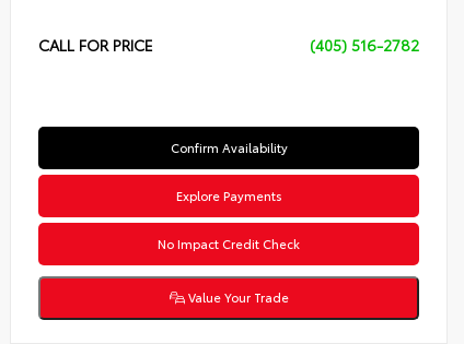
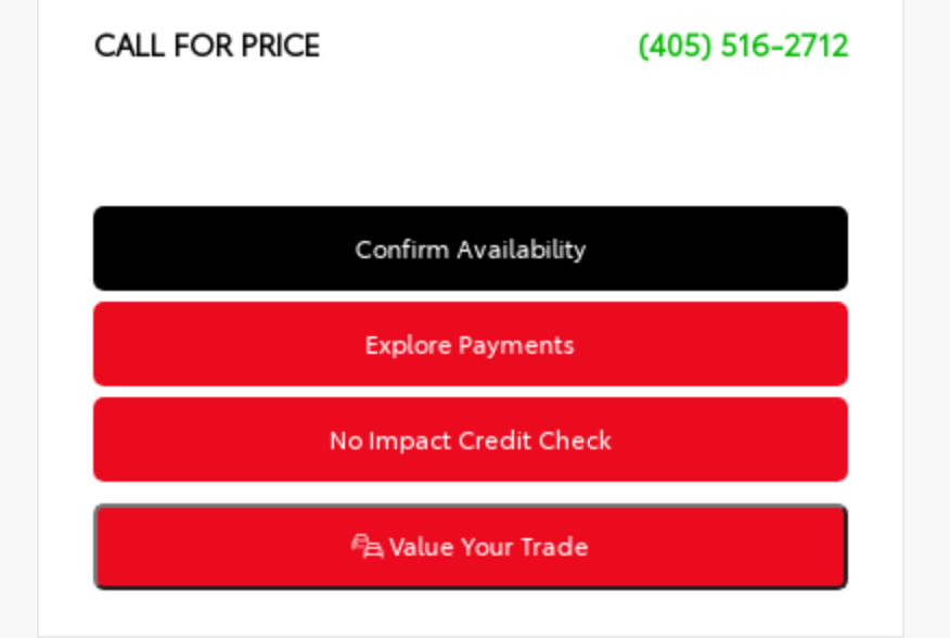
[310,34,419,56] (405) 516-2782 -> [638,22,848,65] (405) 516-2712

